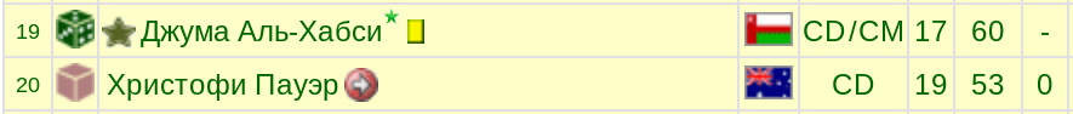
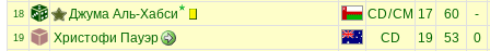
[16,19,40,44] 19 -> [13,9,24,20] 18
[16,73,40,97] 20 -> [13,33,24,43] 19

